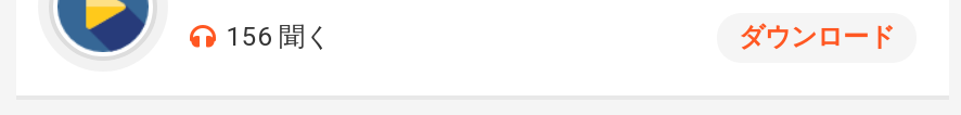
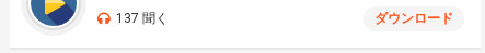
[227,22,331,52] 156 聞く -> [116,11,169,26] 137 聞く

